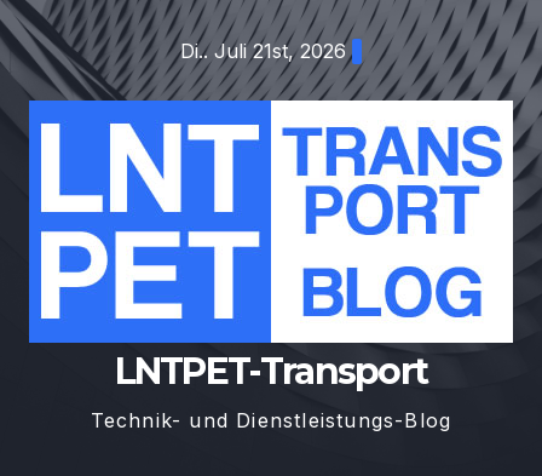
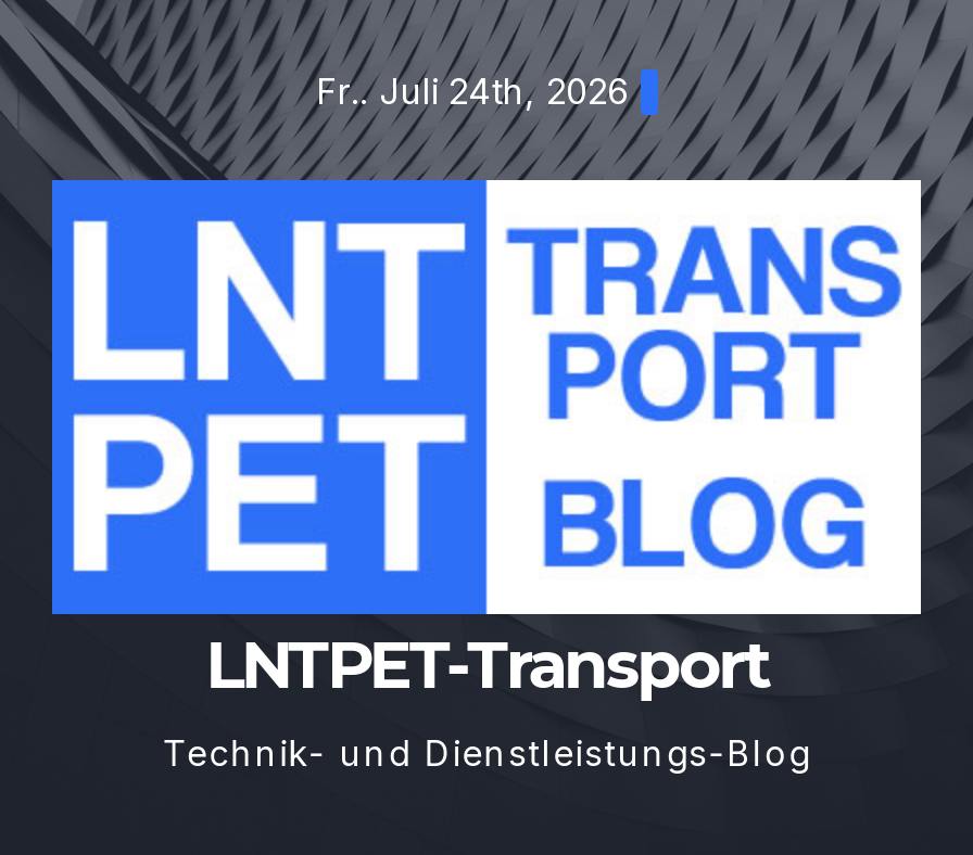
[180,39,346,63] Di.. Juli 21st, 2026 -> [316,69,629,113] Fr.. Juli 24th, 2026

